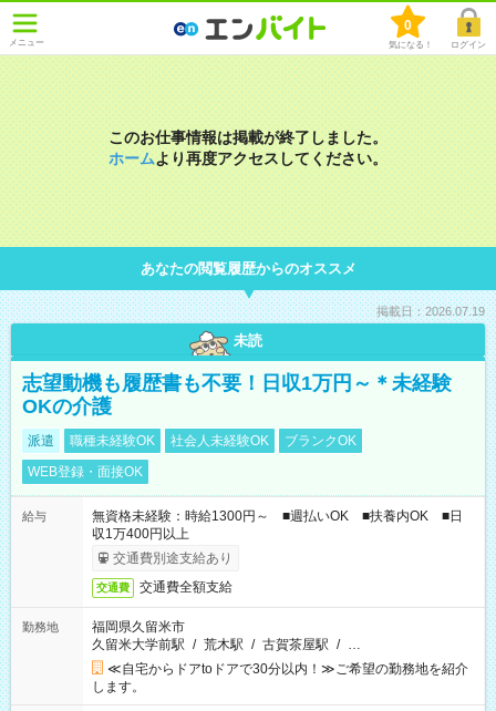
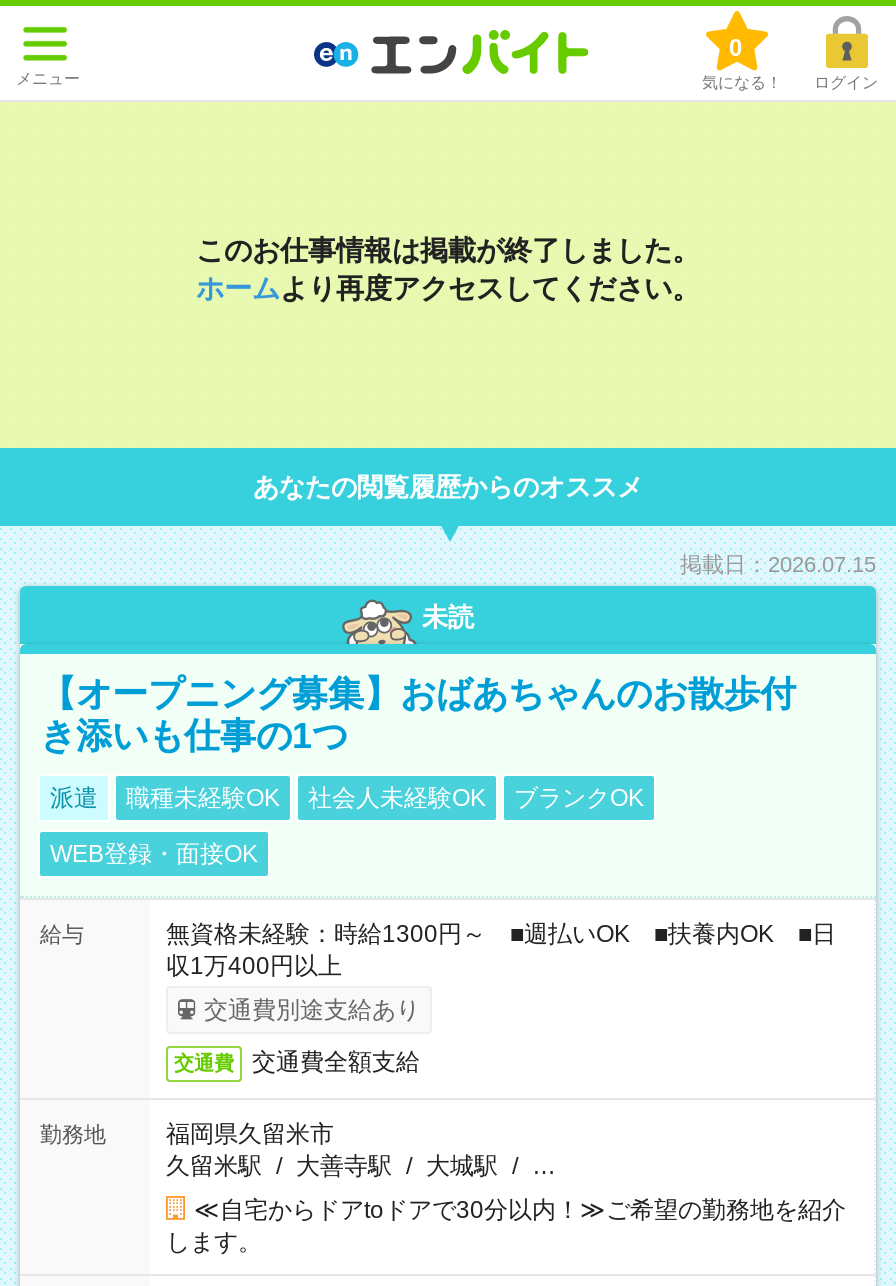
[376,305,485,318] 掲載日：2026.07.19 -> [680,552,876,576] 掲載日：2026.07.15
[22,372,452,418] 志望動機も履歴書も不要！日収1万円～＊未経験 | OKの介護 -> [40,674,796,756] 【オープニング募集】おばあちゃんのお散歩付 | き添いも仕事の1つ
[92,637,361,652] 久留米大学前駅 / 荒木駅 / 古賀茶屋駅 / … -> [166,1152,556,1180] 久留米駅 / 大善寺駅 / 大城駅 / …

